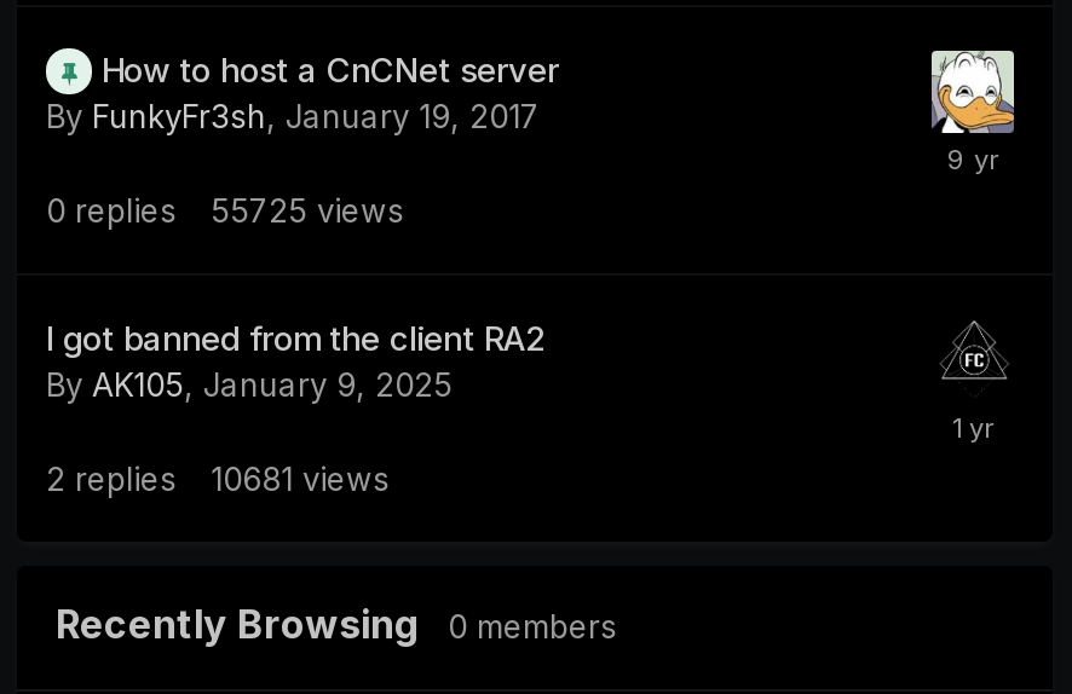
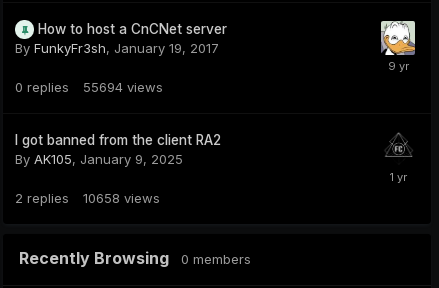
[46,192,404,230] 0 replies 55725 views -> [15,79,163,95] 0 replies 55694 views
[46,460,390,499] 2 replies 10681 views -> [15,190,160,206] 2 replies 10658 views

